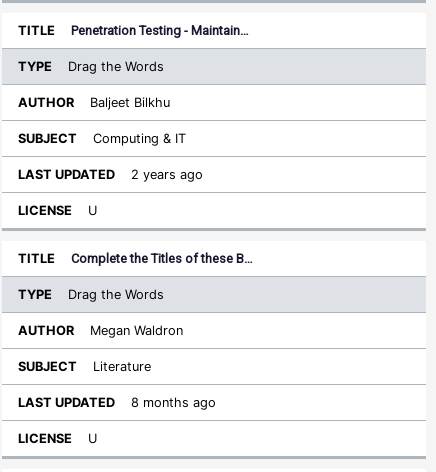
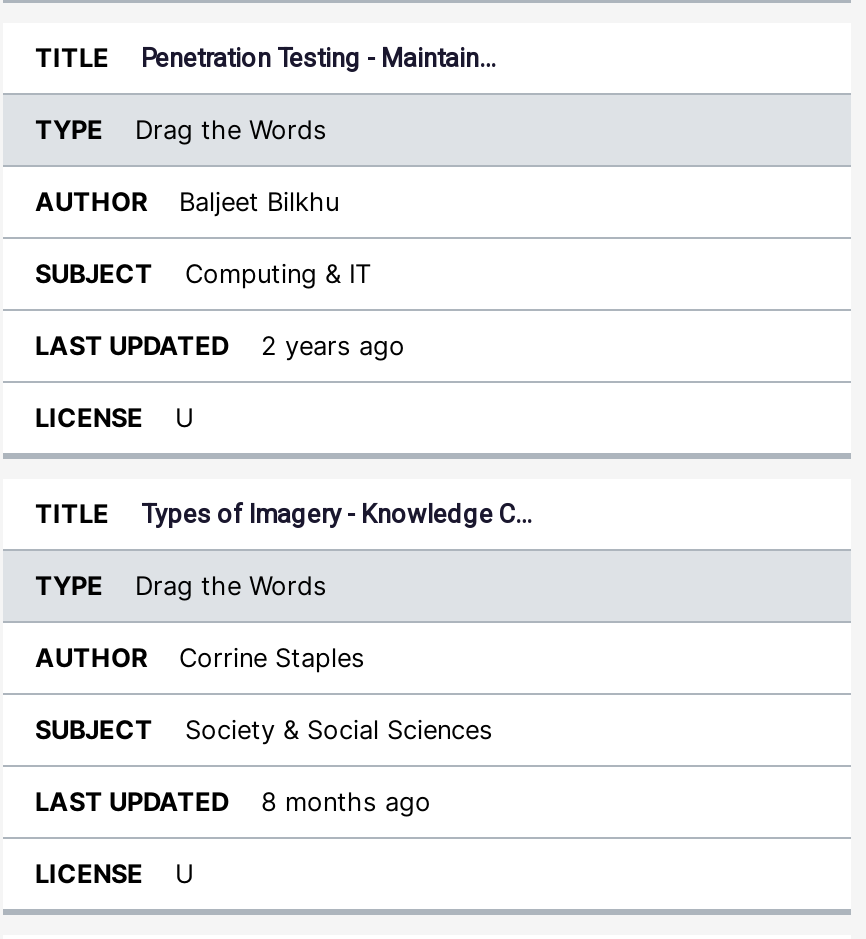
[71,251,253,266] Complete the Titles of these B… -> [141,499,533,529] Types of Imagery - Knowledge C…
[90,323,183,338] Megan Waldron -> [179,643,365,673] Corrine Staples
[93,359,151,374] Literature -> [185,715,493,745] Society & Social Sciences

